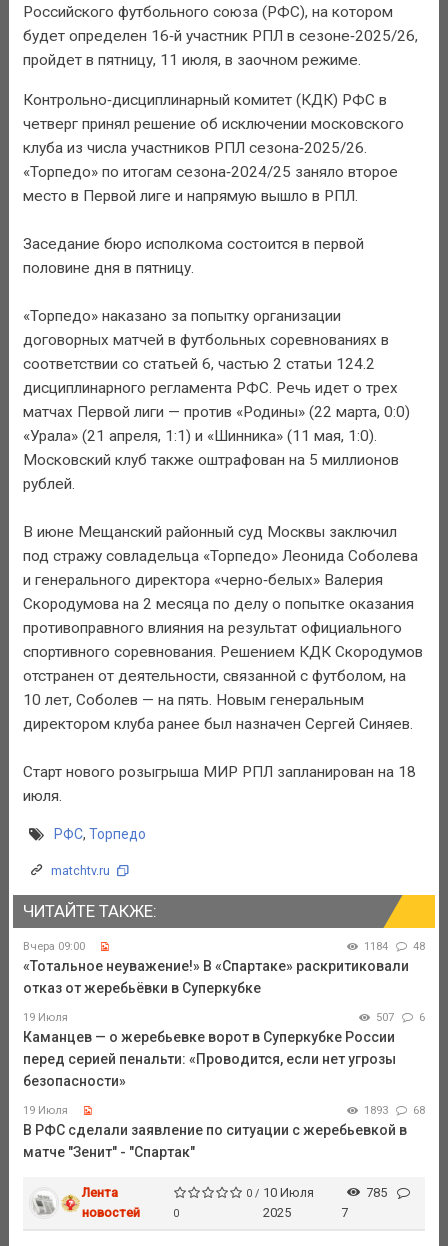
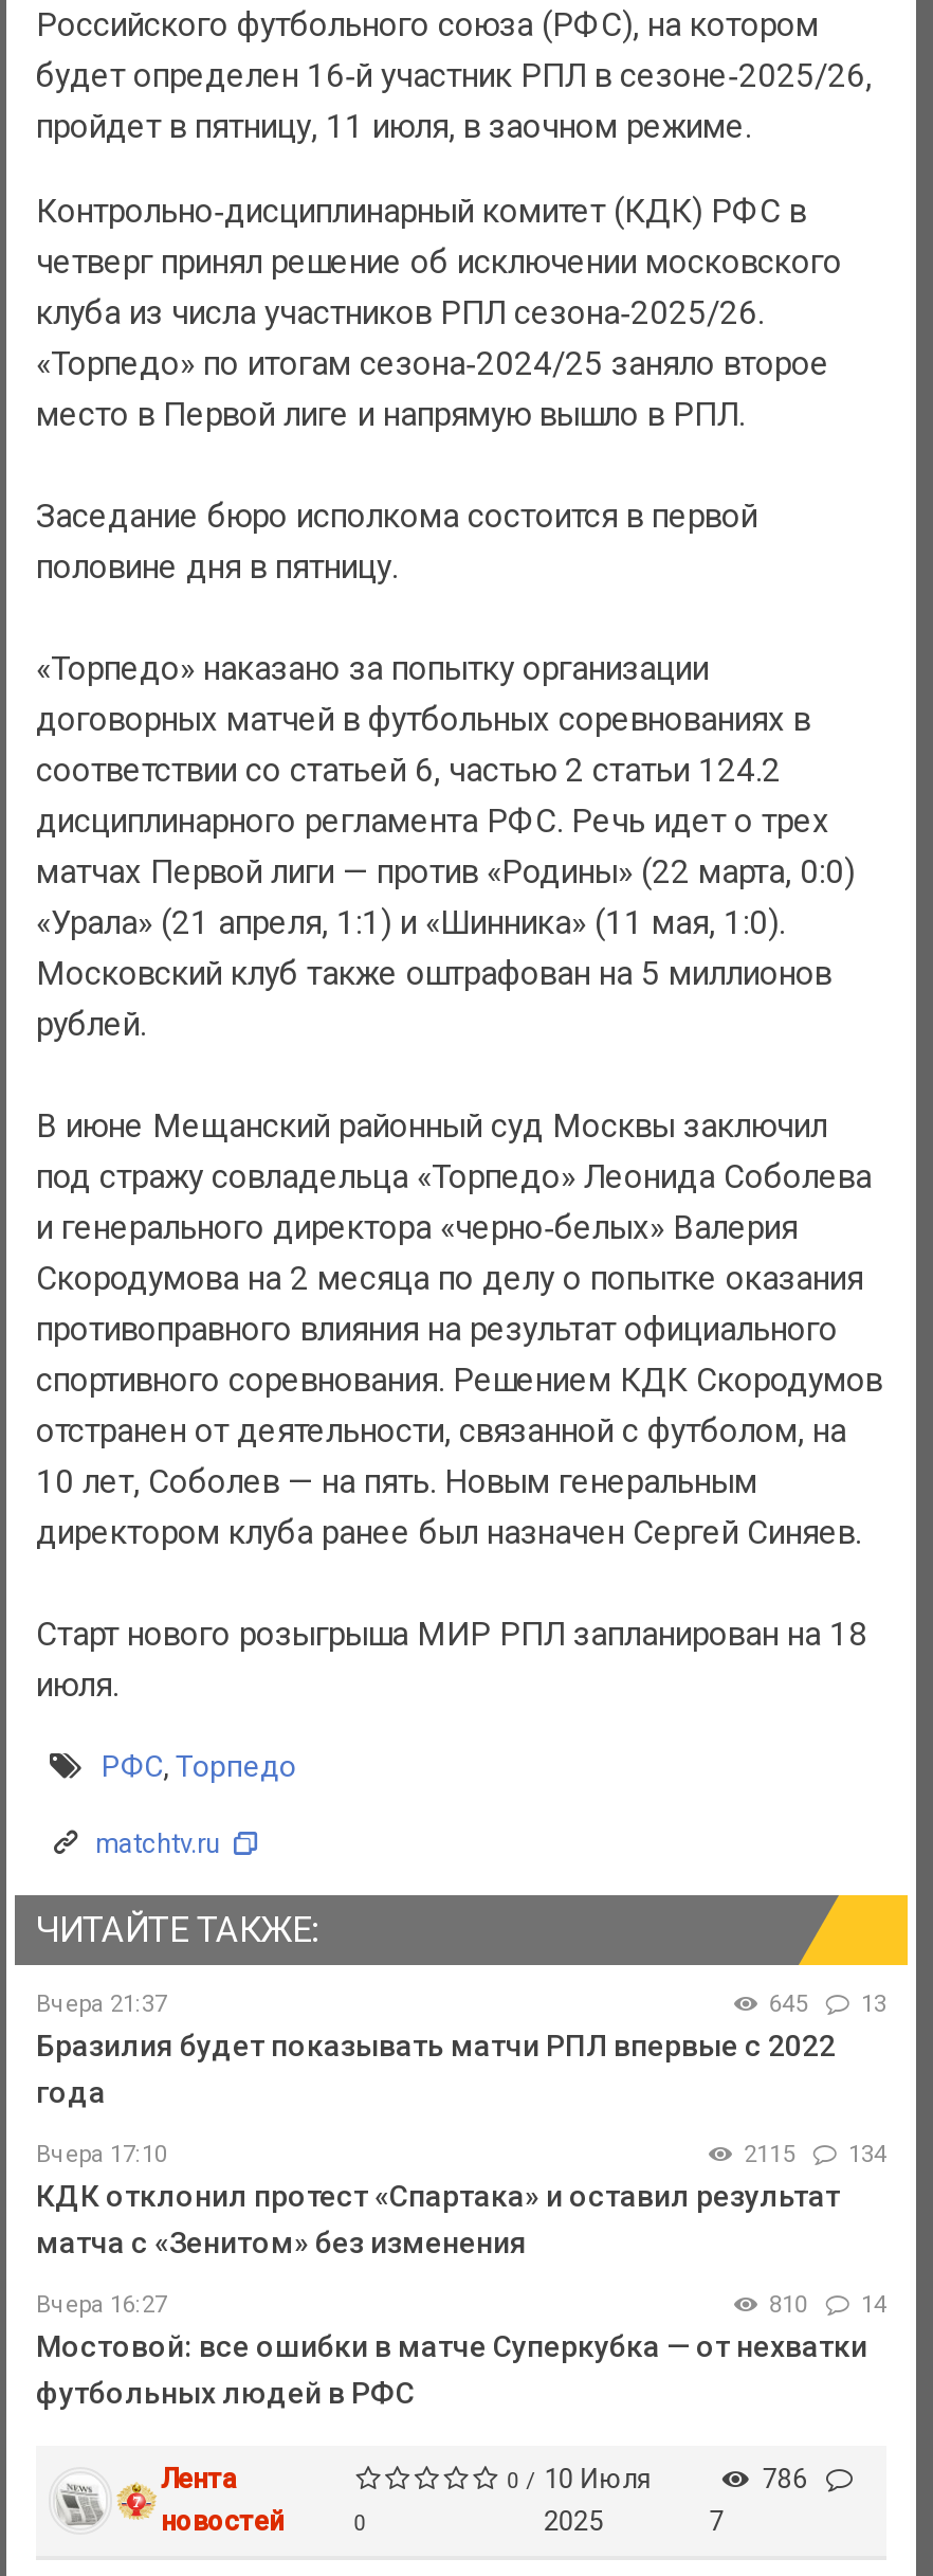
[23,940,425,996] Вчера 09:00 | 1184 | 48 | «Тотальное неуважение!» В «Спартаке» раскритиковали | отказ от жеребьёвки в Суперкубке -> [36,1990,886,2109] Вчера 21:37 | 645 | 13 | Бразилия будет показывать матчи РПЛ впервые с 2022 | года
[23,1011,425,1089] 19 Июля | 507 | 6 | Каманцев — о жеребьевке ворот в Суперкубке России | перед серией пенальти: «Проводится, если нет угрозы | безопасности» -> [36,2140,886,2259] Вчера 17:10 | 2115 | 134 | КДК отклонил протест «Спартака» и оставил результат | матча с «Зенитом» без изменения
[23,1104,425,1160] 19 Июля | 1893 | 68 | В РФС сделали заявление по ситуации с жеребьевкой в | матче "Зенит" - "Спартак" -> [36,2290,886,2409] Вчера 16:27 | 810 | 14 | Мостовой: все ошибки в матче Суперкубка — от нехватки | футбольных людей в РФС
[366,1185,390,1200] 785 -> [762,2462,813,2494] 786

